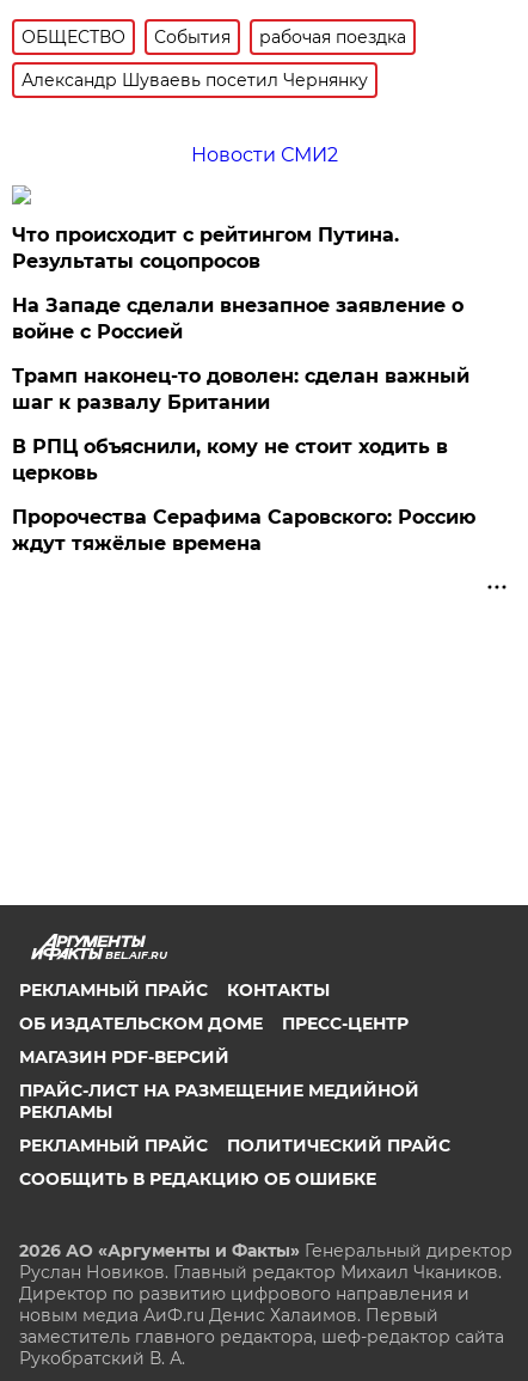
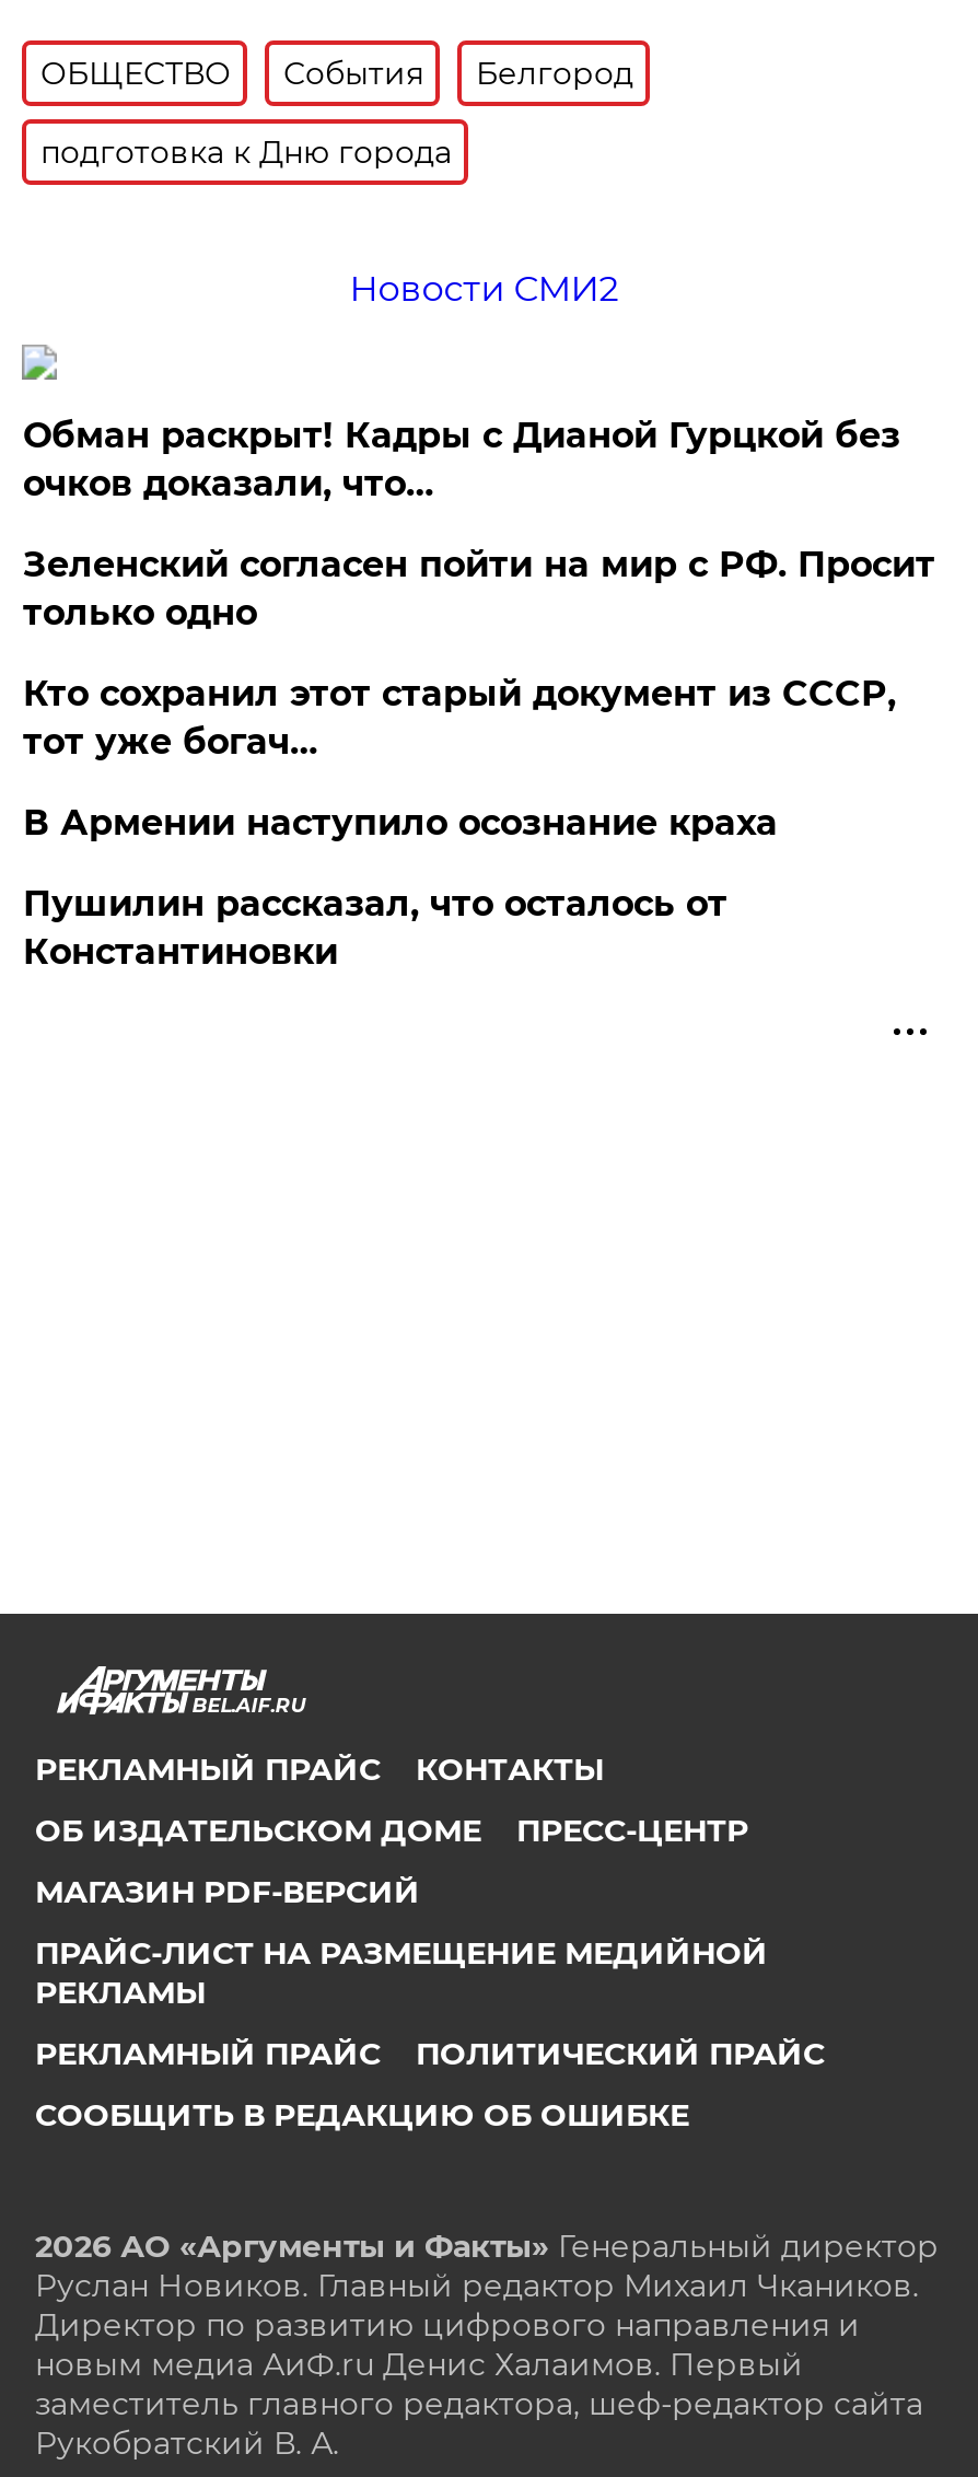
[260,26,407,48] рабочая поездка -> [476,54,633,93] Белгород
[22,69,368,91] Александр Шуваевь посетил Чернянку -> [40,132,452,172] подготовка к Дню города
[12,224,399,273] Что происходит с рейтингом Путина. | Результаты соцопросов -> [23,415,900,504] Обман раскрыт! Кадры с Дианой Гурцкой без | очков доказали, что…
[12,294,464,343] На Западе сделали внезапное заявление о | войне с Россией -> [23,544,935,633] Зеленский согласен пойти на мир с РФ. Просит | только одно
[12,365,470,414] Трамп наконец-то доволен: сделан важный | шаг к развалу Британии -> [23,673,896,763] Кто сохранил этот старый документ из СССР, | тот уже богач…
[12,435,448,484] В РПЦ объяснили, кому не стоит ходить в | церковь -> [23,802,778,844] В Армении наступило осознание краха
[12,506,476,555] Пророчества Серафима Саровского: Россию | ждут тяжёлые времена -> [23,883,727,973] Пушилин рассказал, что осталось от | Константиновки

